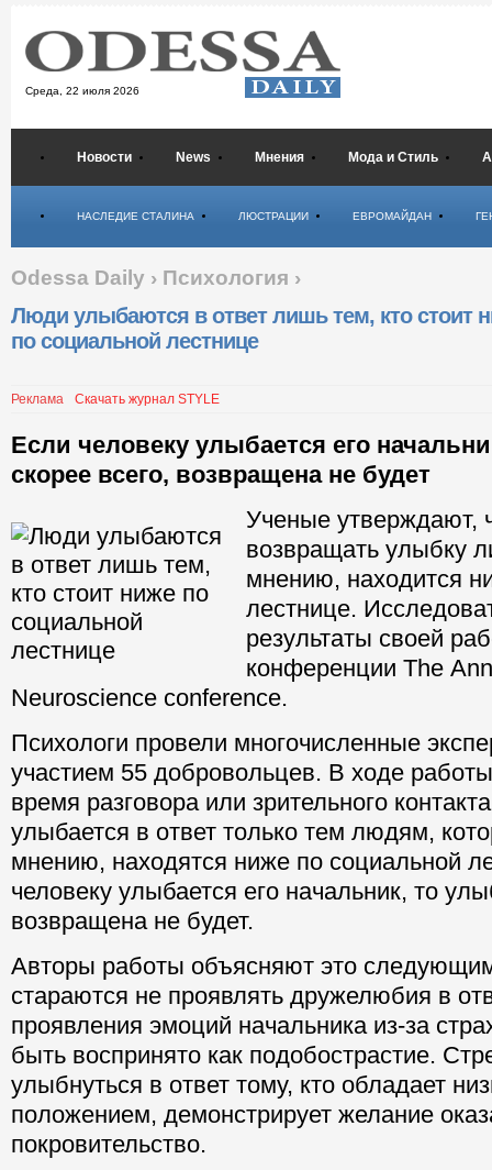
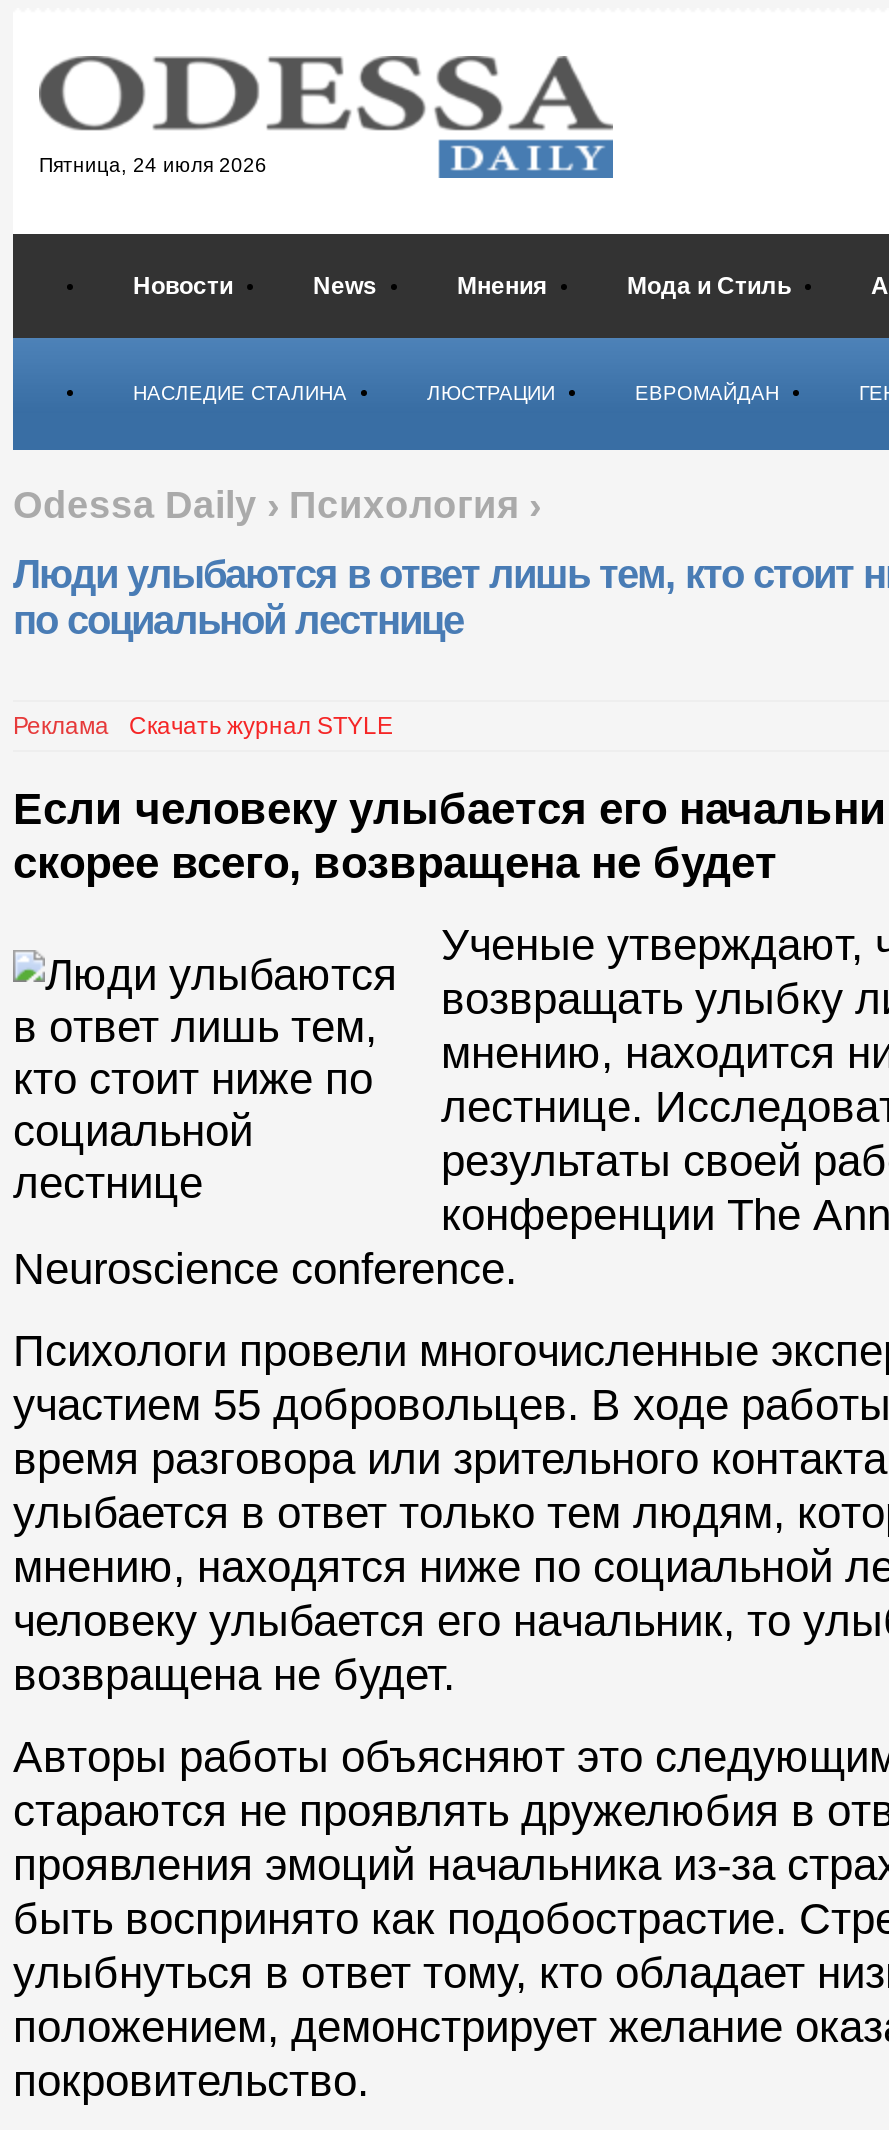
[25,85,139,97] Среда, 22 июля 2026 -> [39,154,267,176] Пятница, 24 июля 2026

